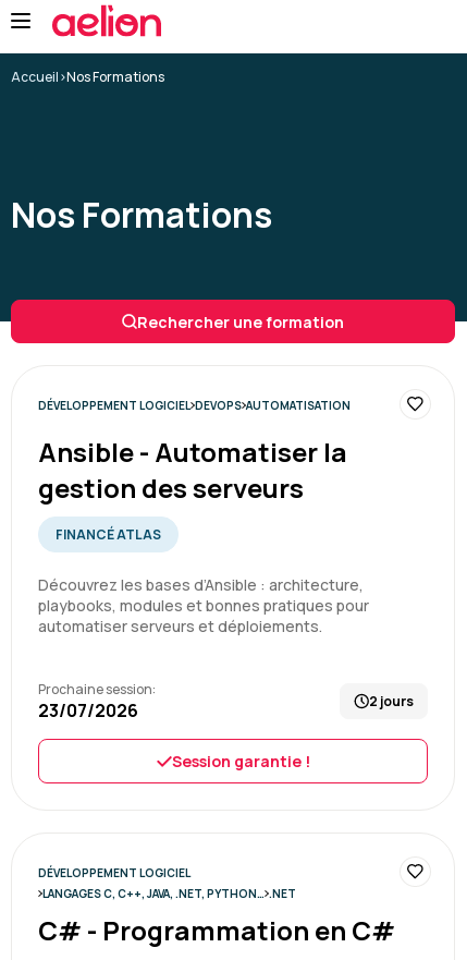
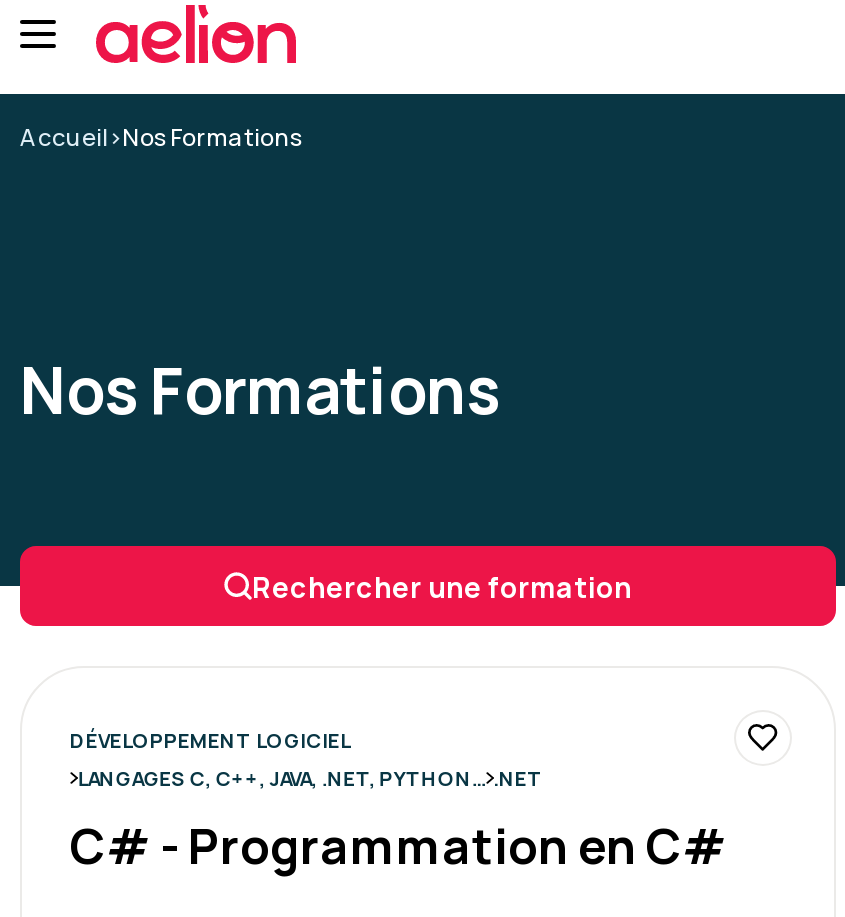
[38,398,414,771] DÉVELOPPEMENT LOGICIEL DEVOPS AUTOMATISATION | Ansible - Automatiser la | gestion des serveurs | FINANCÉ ATLAS | Découvrez les bases d’Ansible : architecture, | playbooks, modules et bonnes pratiques pour | automatiser serveurs et déploiements. | Prochaine session: | 23/07/2026 | 2 jours | Session garantie ! -> none

